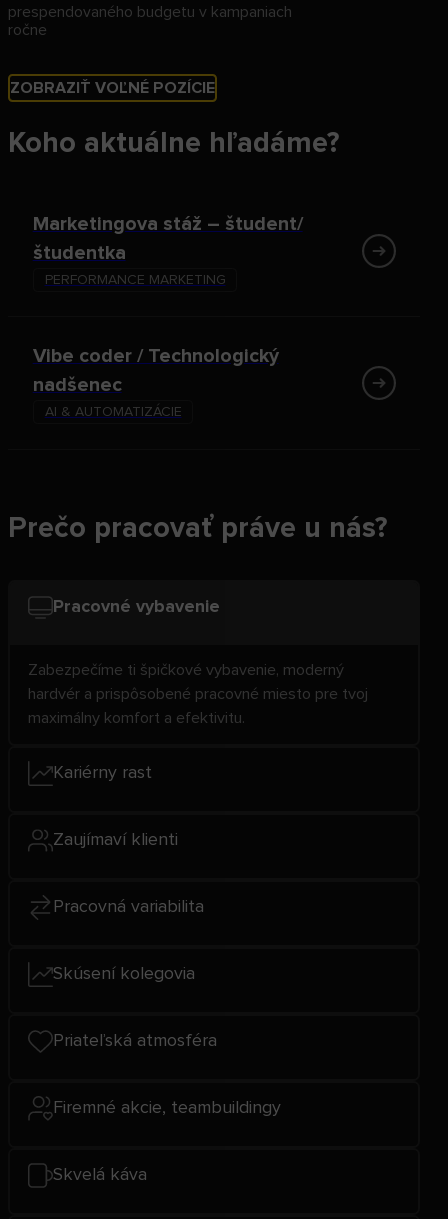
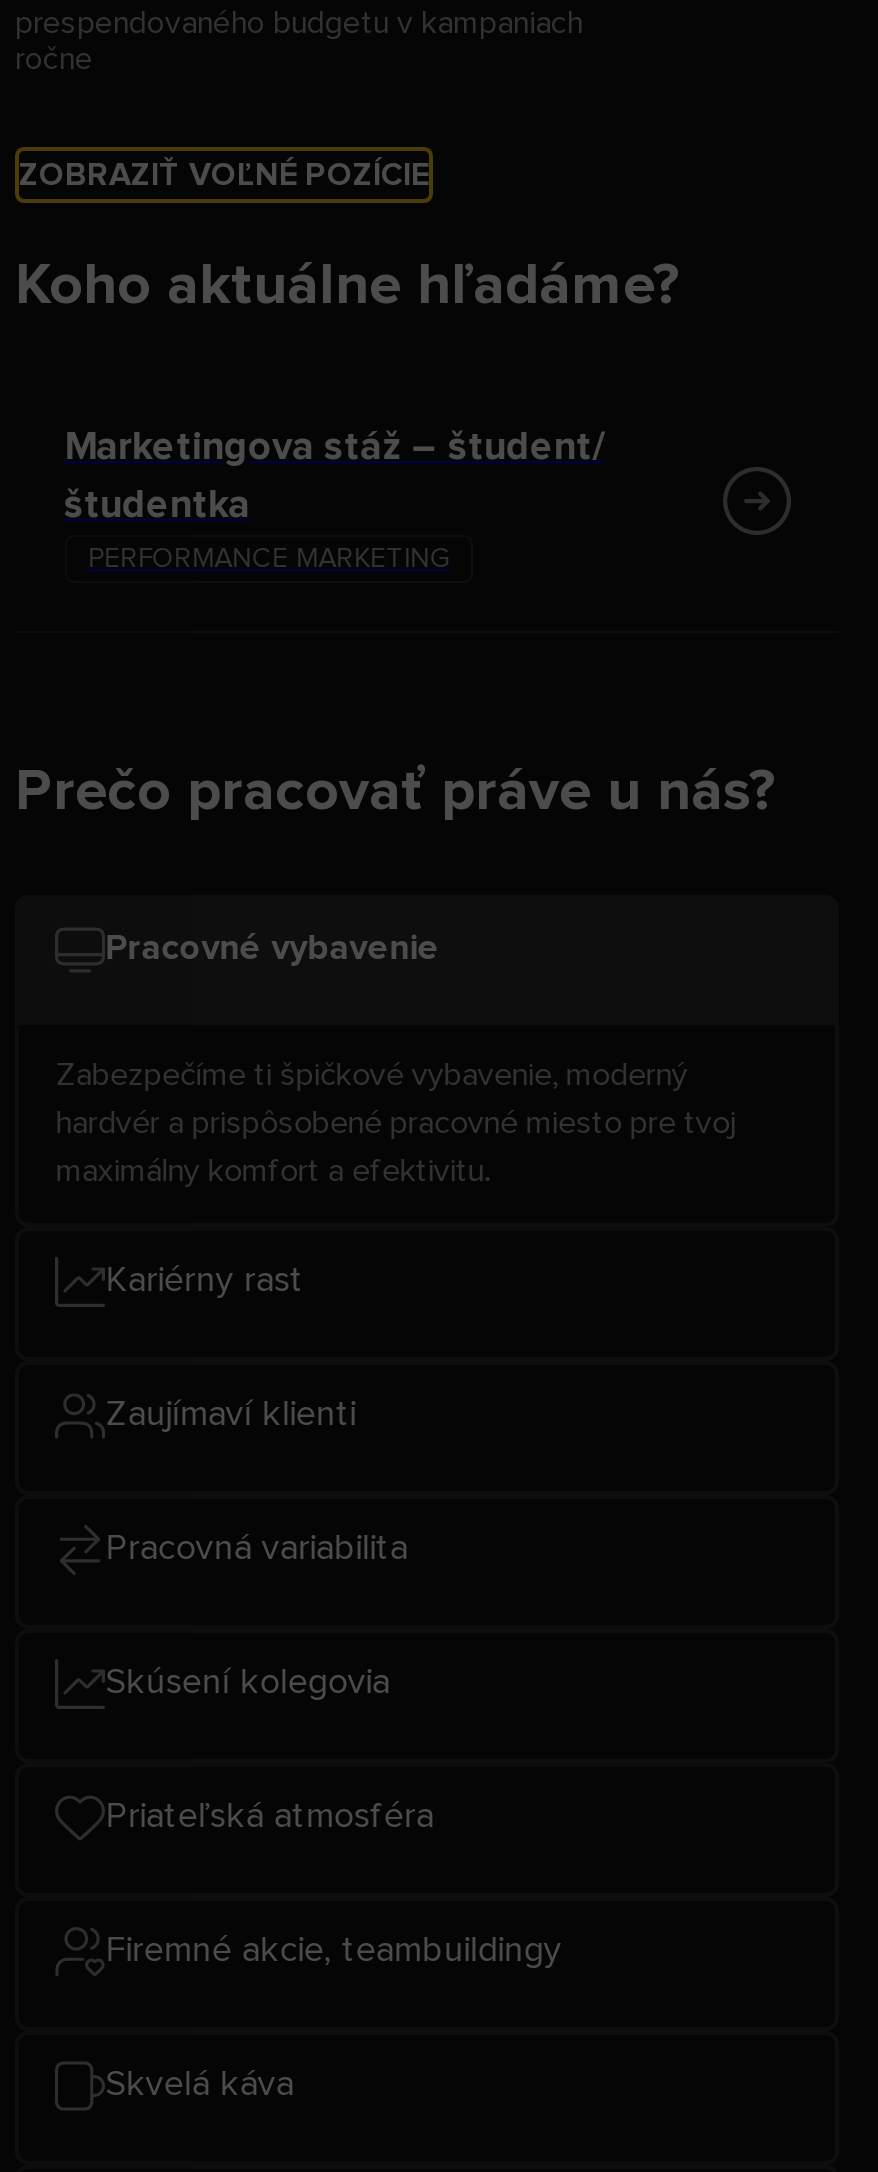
[33,346,279,419] Vibe coder / Technologický | nadšenec | AI & AUTOMATIZÁCIE -> none

